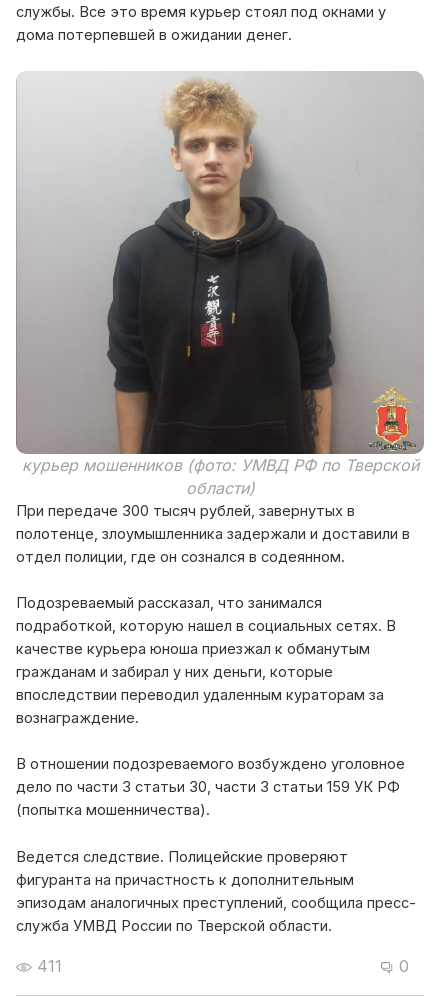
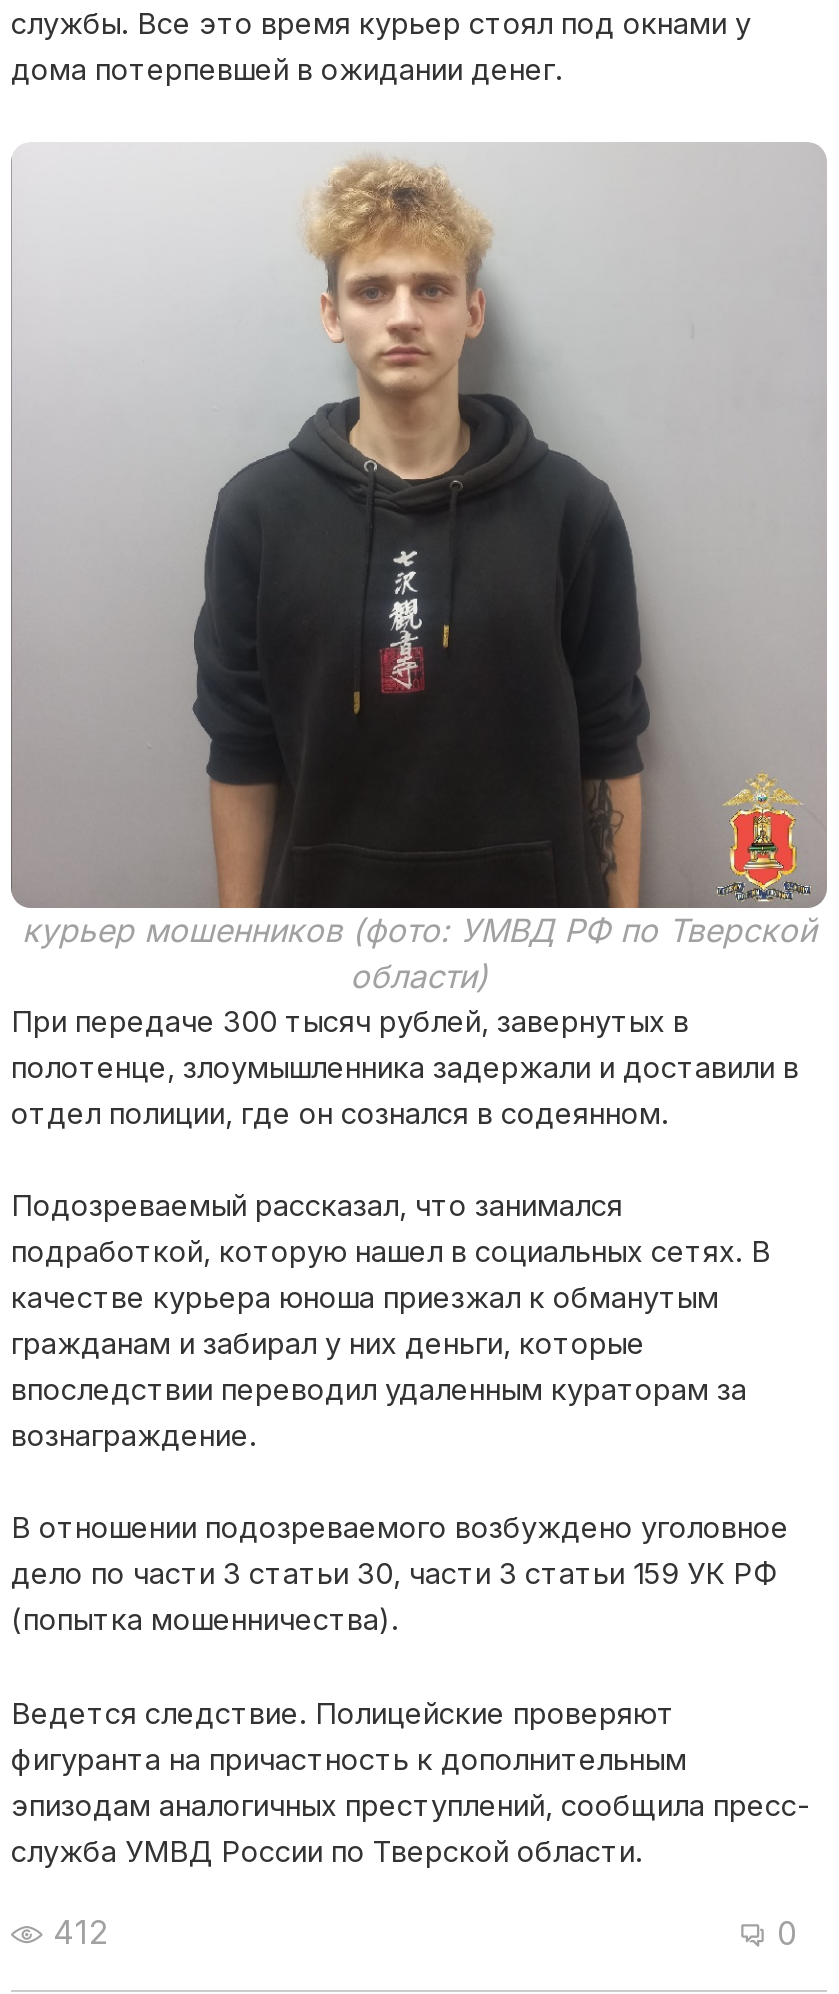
[32,956,62,976] 411 -> [43,1912,107,1952] 412

